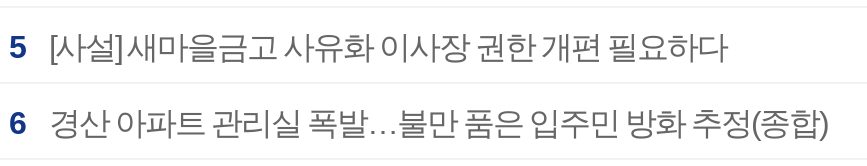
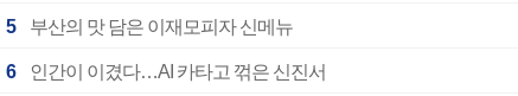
[49,30,727,64] [사설] 새마을금고 사유화 이사장 권한 개편 필요하다 -> [30,17,293,37] 부산의 맛 담은 이재모피자 신메뉴
[49,106,827,140] 경산 아파트 관리실 폭발…불만 품은 입주민 방화 추정(종합) -> [30,62,326,82] 인간이 이겼다…AI 카타고 꺾은 신진서

